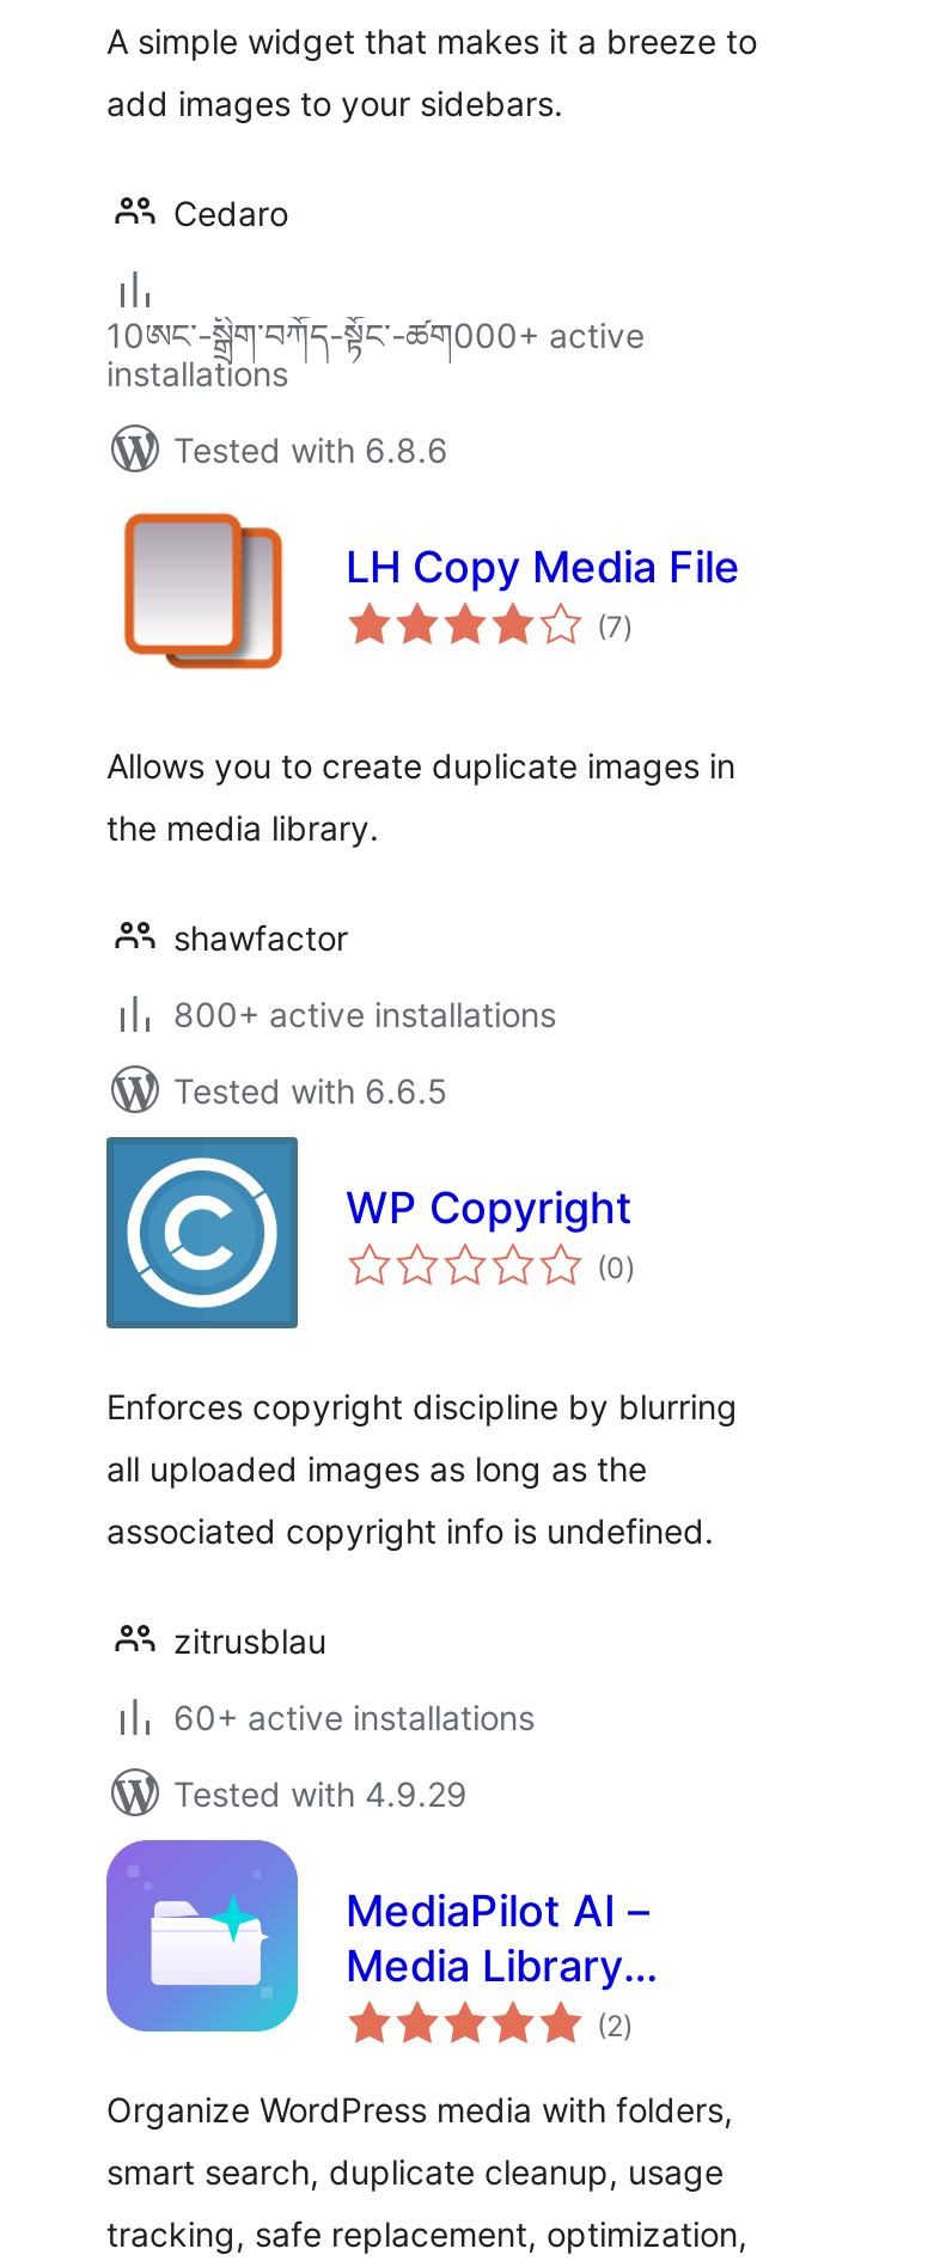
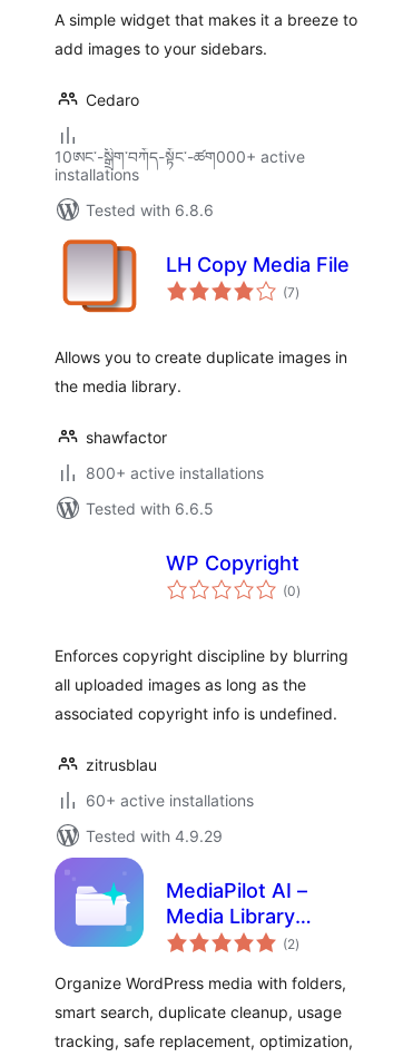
[104,1135,300,1331] [image] -> none

